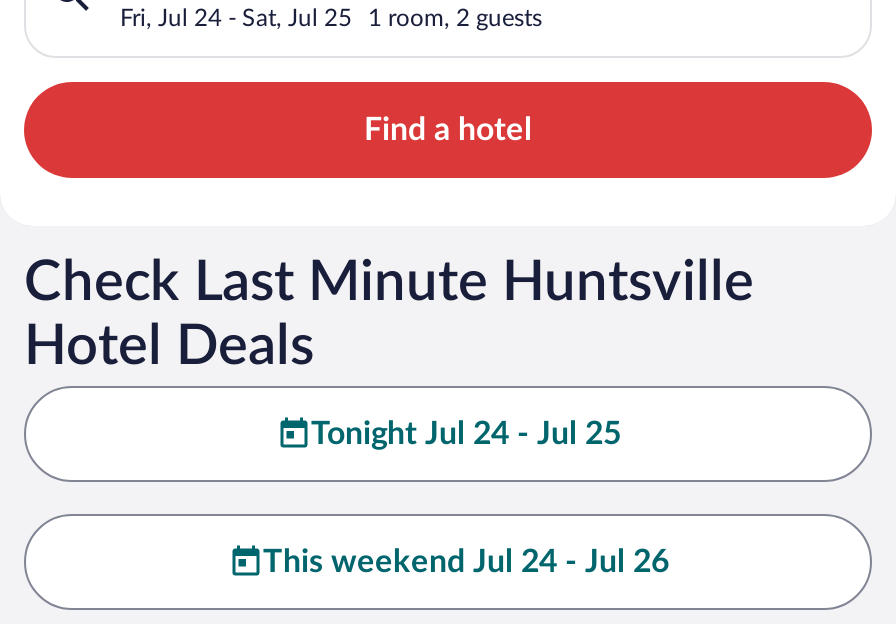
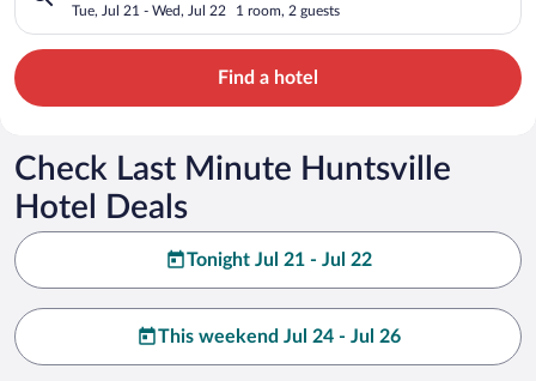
[120,5,352,29] Fri, Jul 24 - Sat, Jul 25 -> [72,3,226,18] Tue, Jul 21 - Wed, Jul 22
[311,417,621,449] Tonight Jul 24 - Jul 25 -> [186,250,371,269] Tonight Jul 21 - Jul 22

